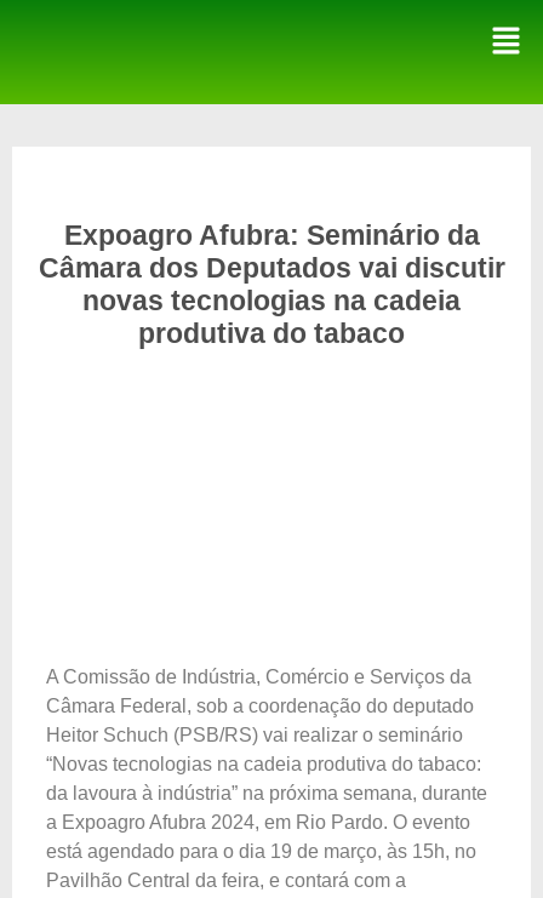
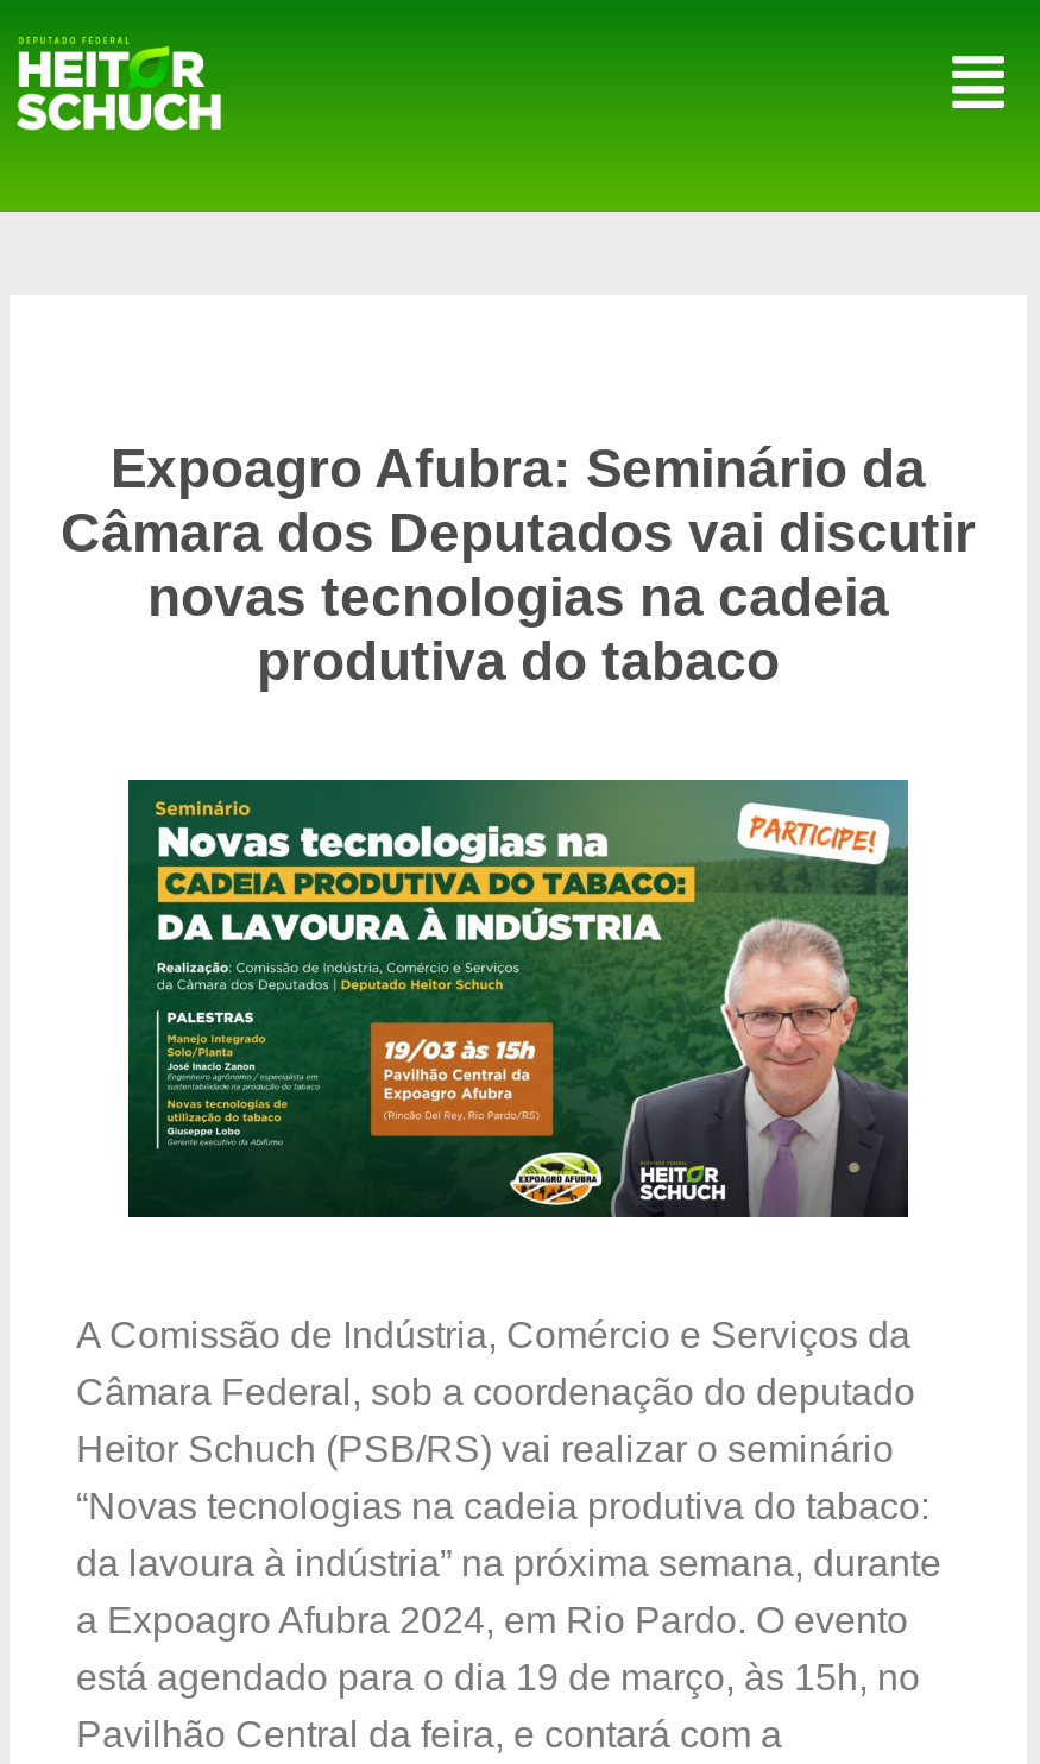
none -> [14,38,223,133] [image]
none -> [126,777,910,1220] [image]

